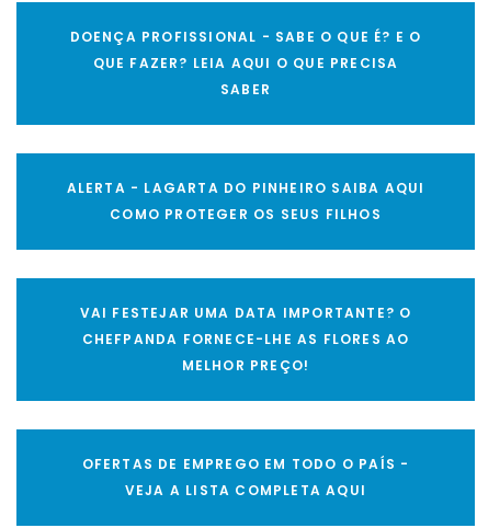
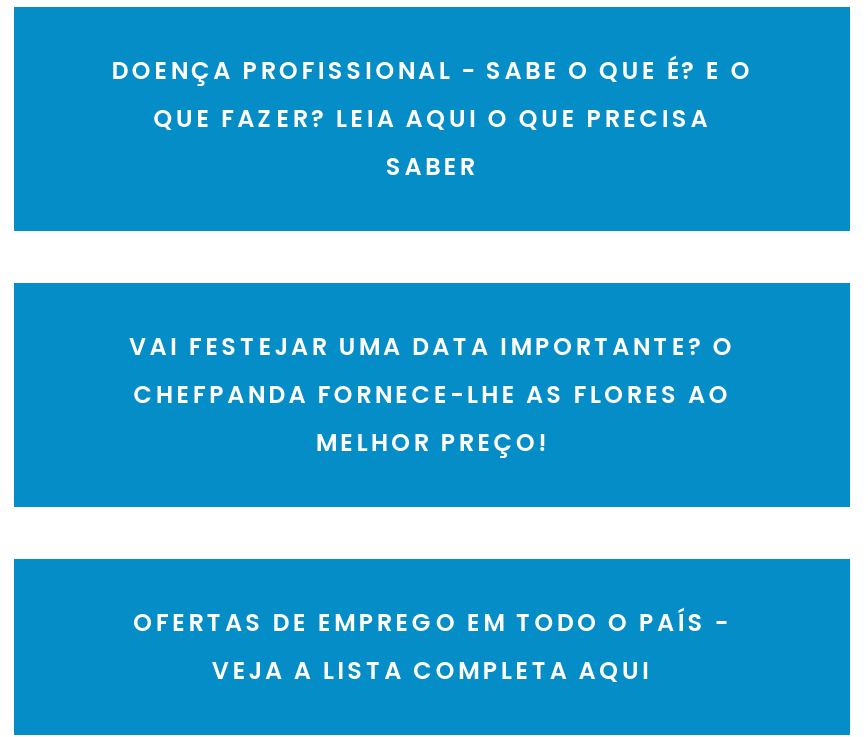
[66,179,425,224] ALERTA - LAGARTA DO PINHEIRO SAIBA AQUI | COMO PROTEGER OS SEUS FILHOS -> none

